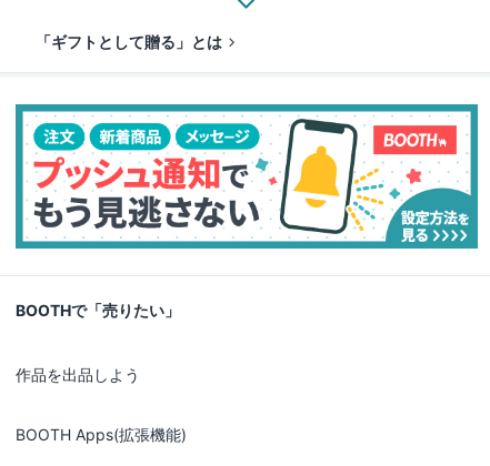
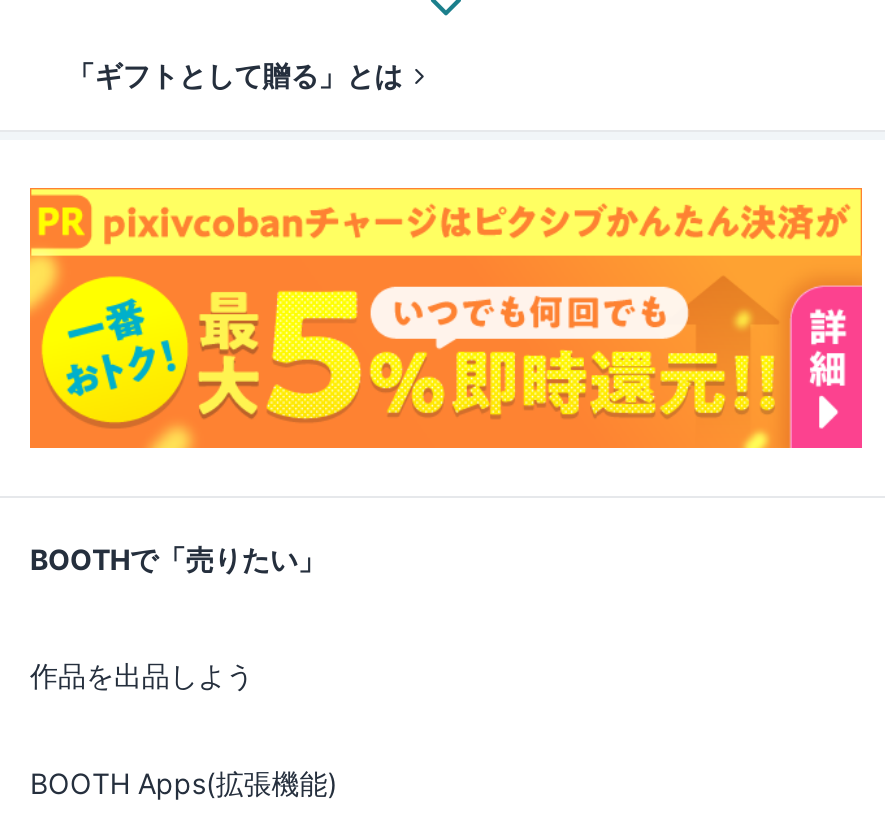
[14,103,479,250] [image] -> [28,186,864,450] [image]

